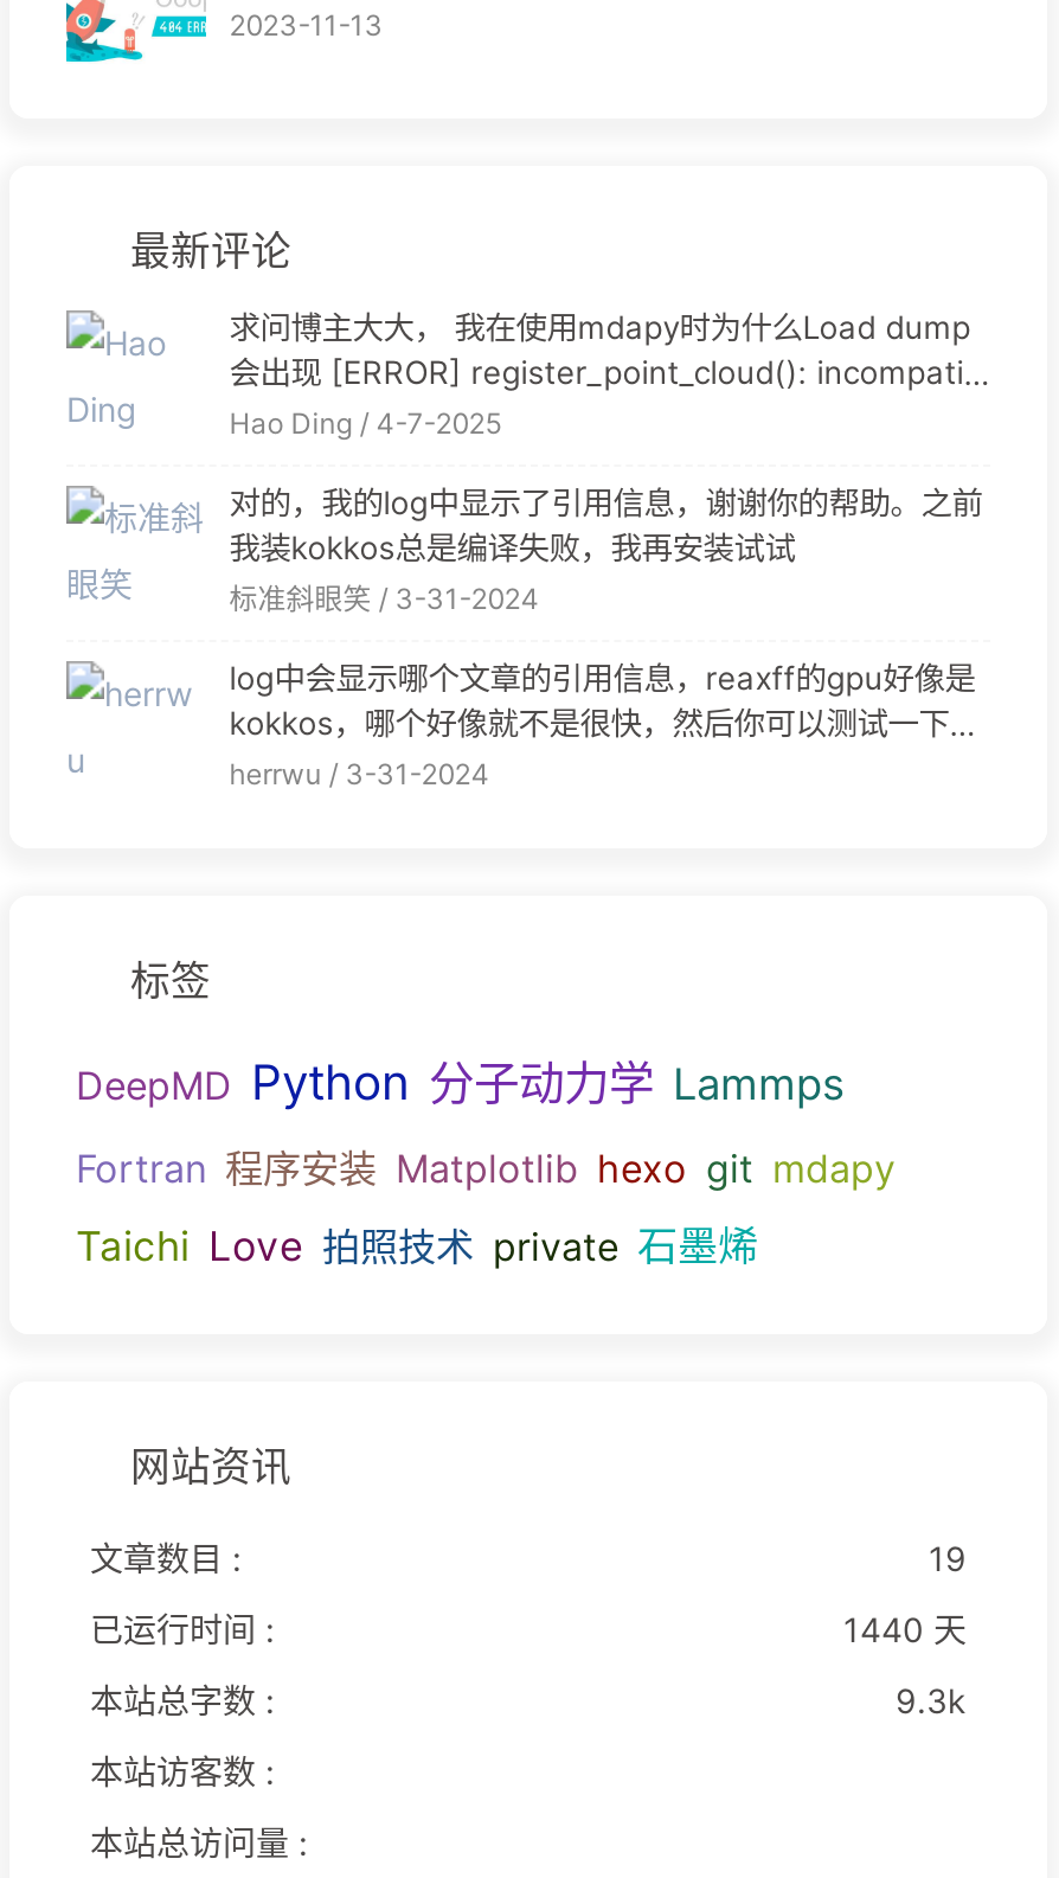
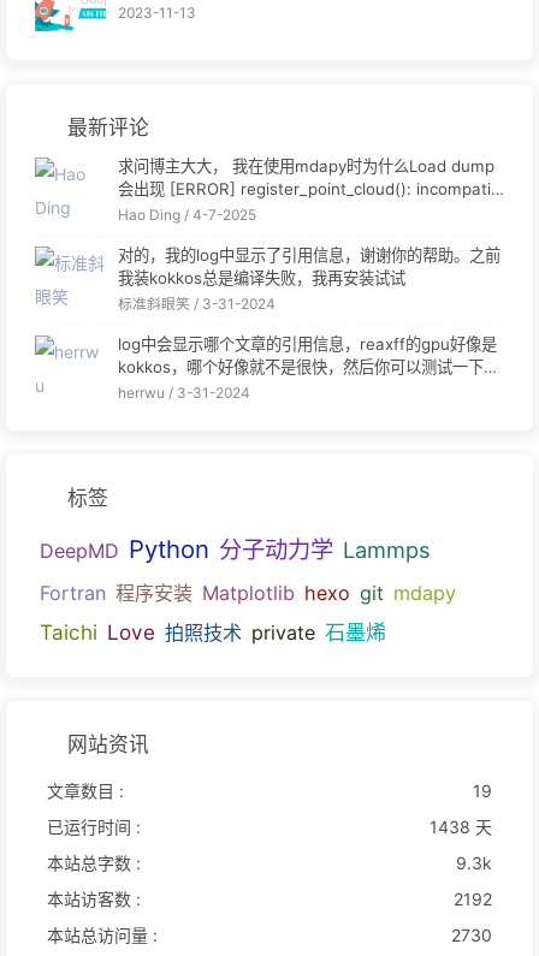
[843,1610,967,1650] 1440 天 -> [430,817,492,837] 1438 天
none -> [454,889,492,910] 2192
none -> [451,925,492,946] 2730

